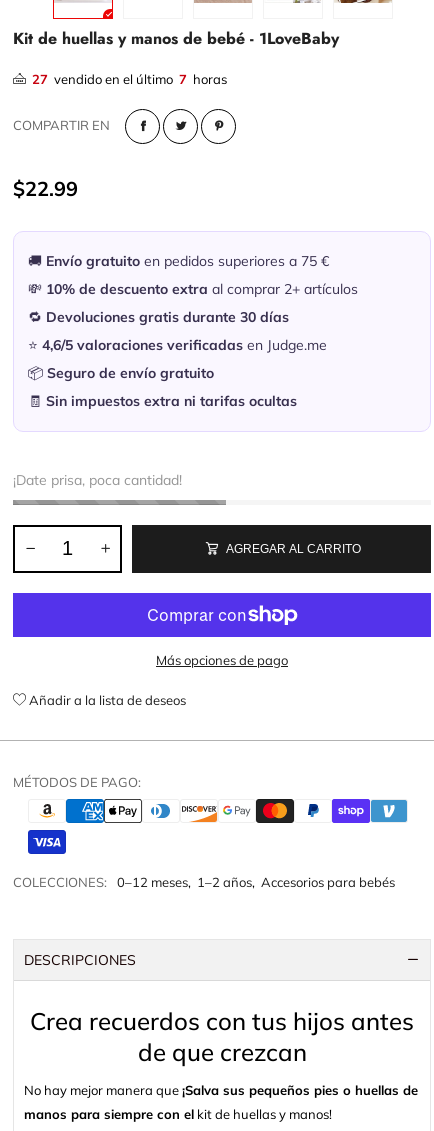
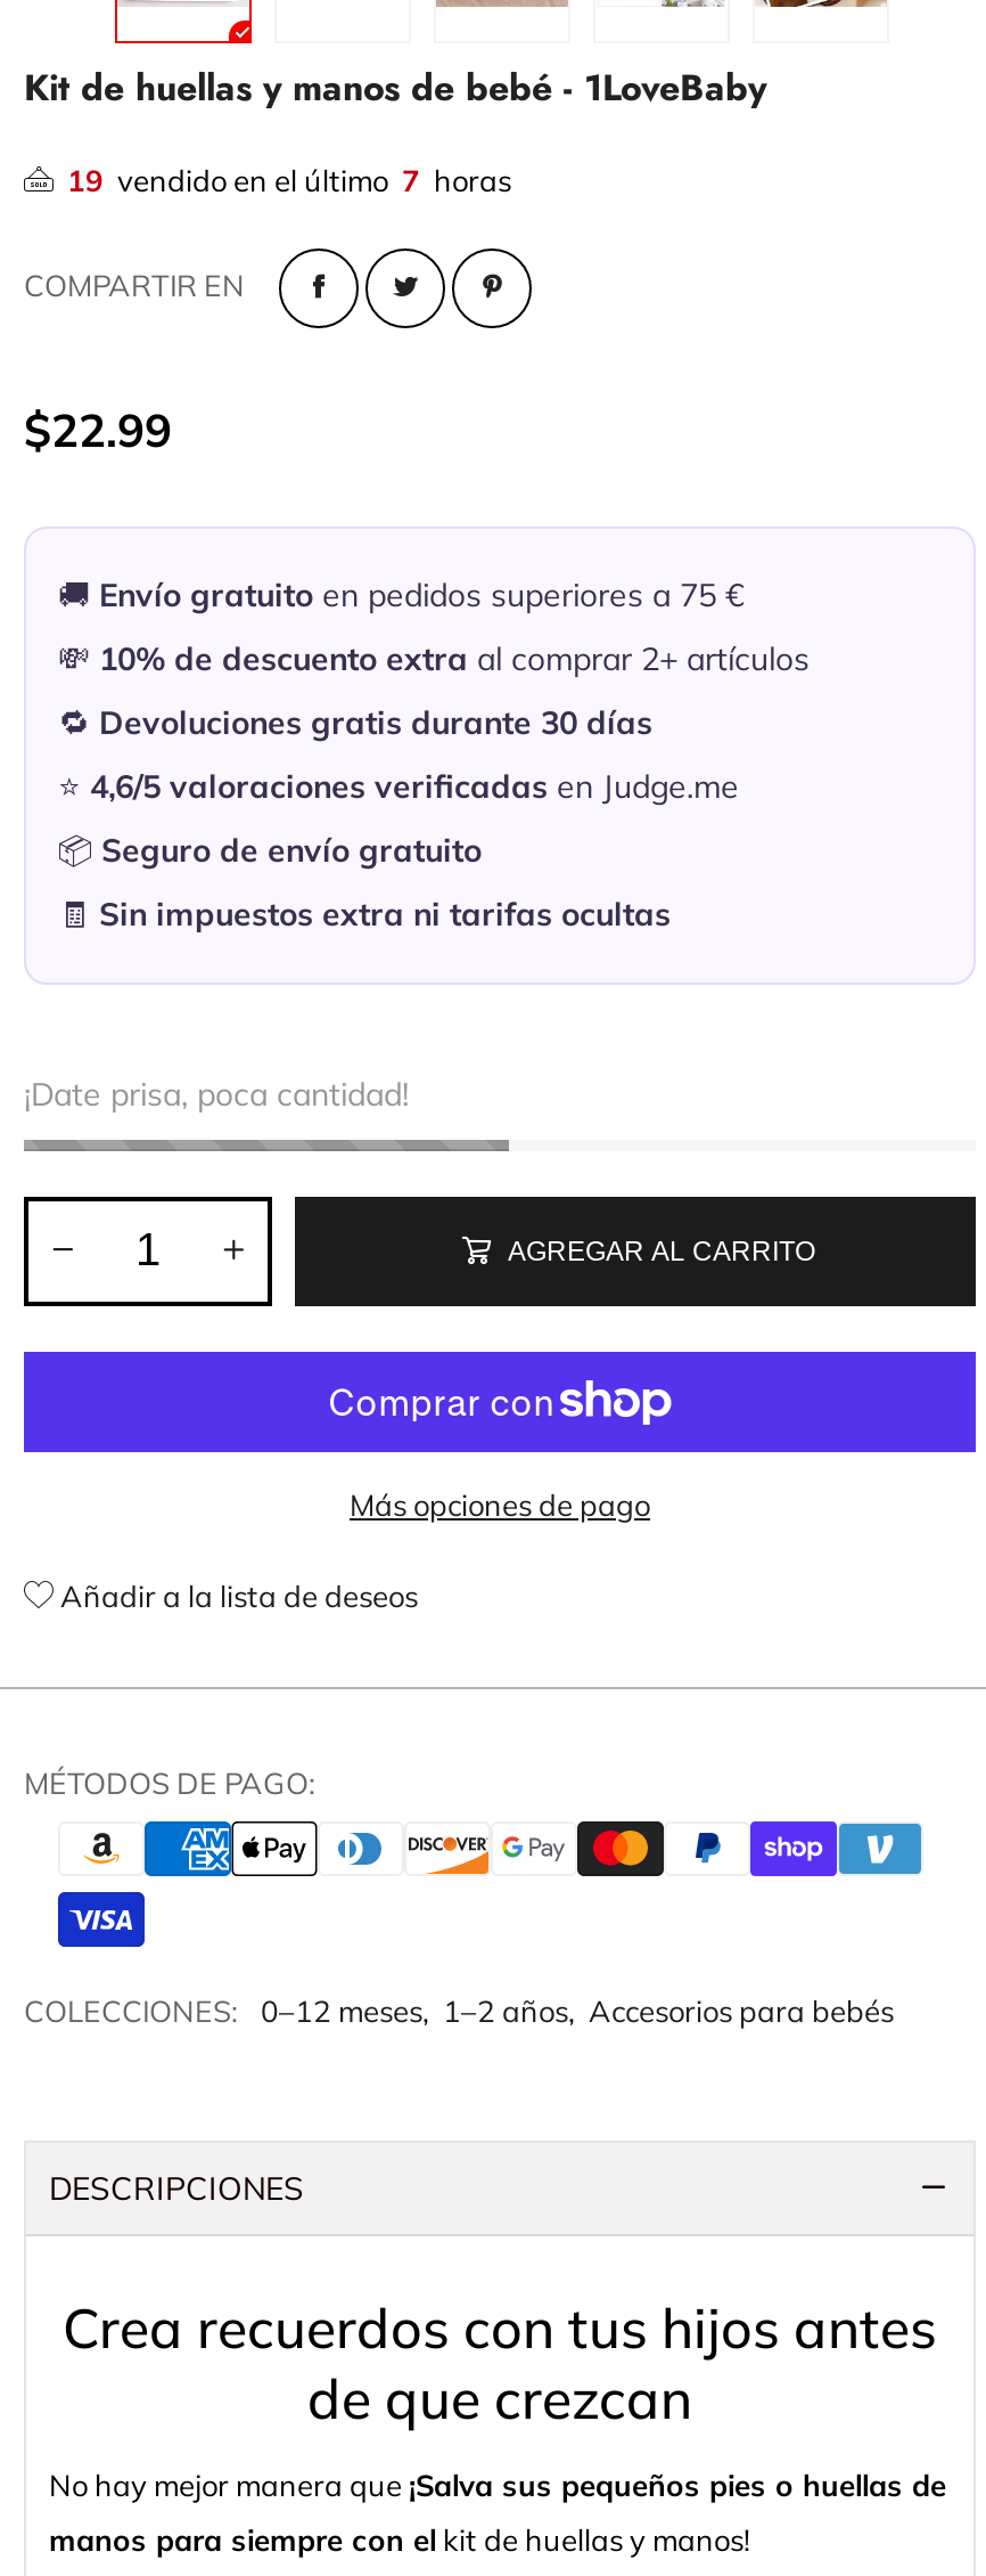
[32,71,227,87] 27 vendido en el último 7 horas -> [67,161,511,198] 19 vendido en el último 7 horas

